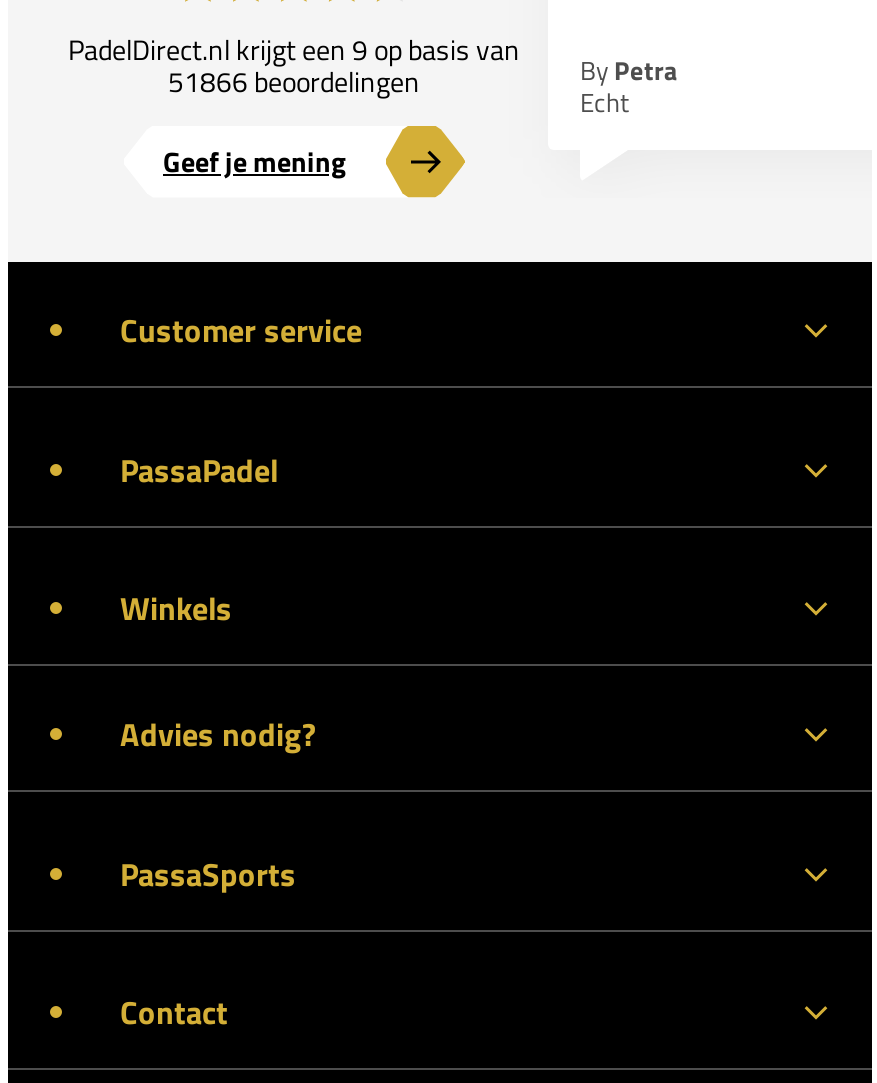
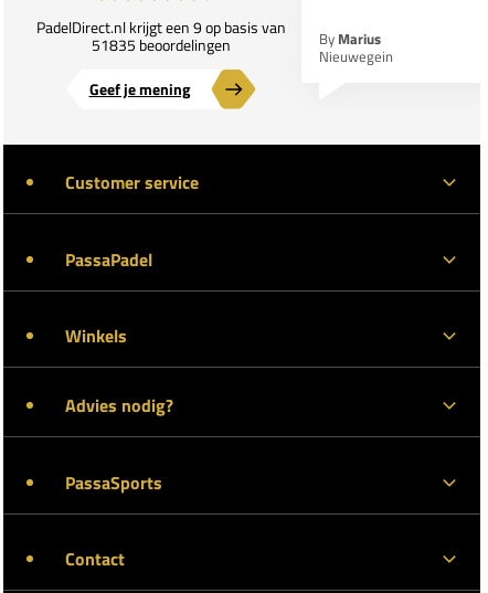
[168,60,420,102] 51866 beoordelingen -> [92,33,231,56] 51835 beoordelingen
[580,50,678,122] By Petra | Echt -> [319,27,393,67] By Marius | Nieuwegein

